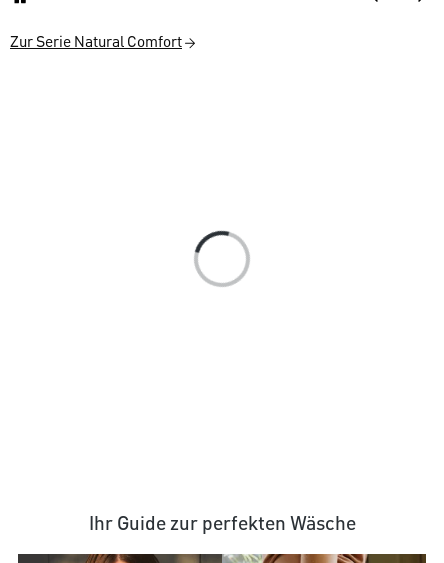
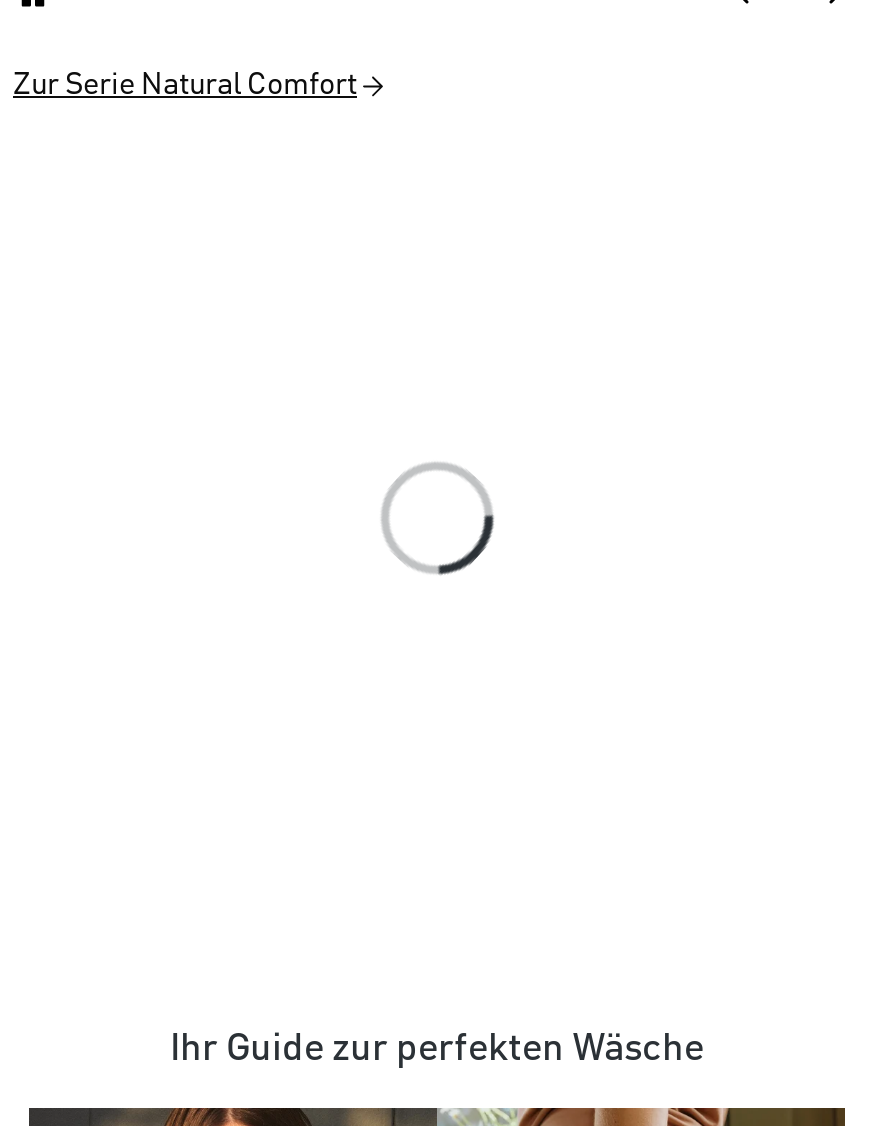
[195,230,250,286] [image] -> [385,462,495,574] [image]

